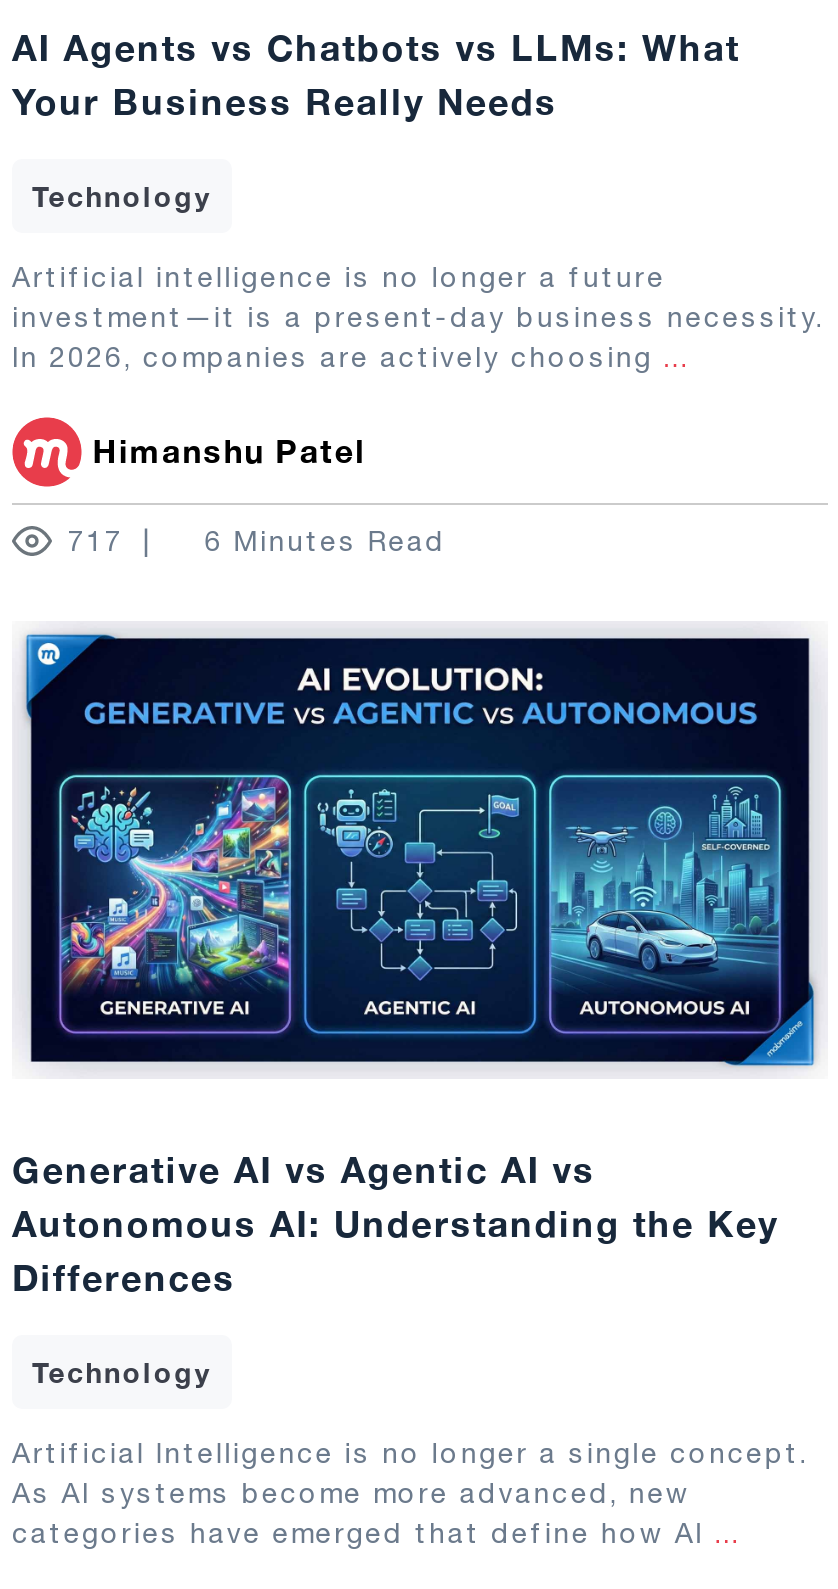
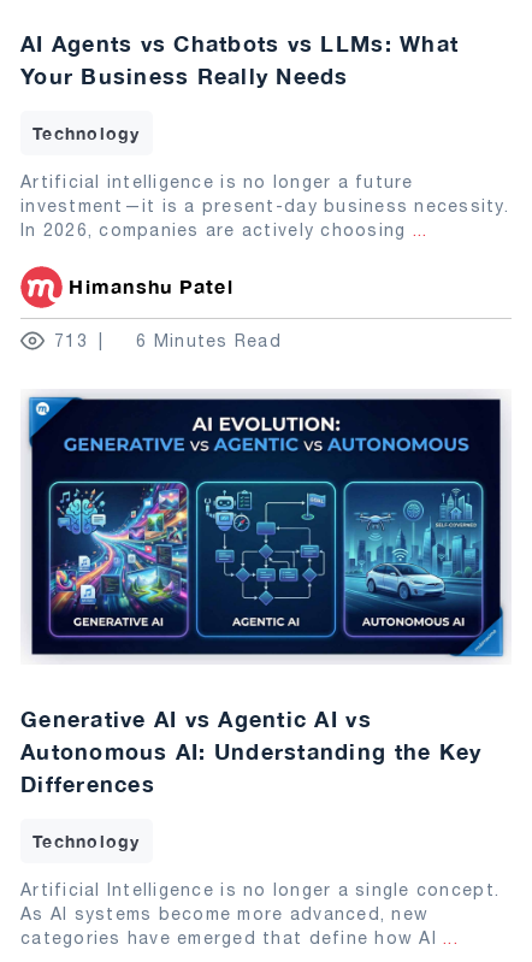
[68,524,124,556] 717 -> [54,331,88,350] 713

